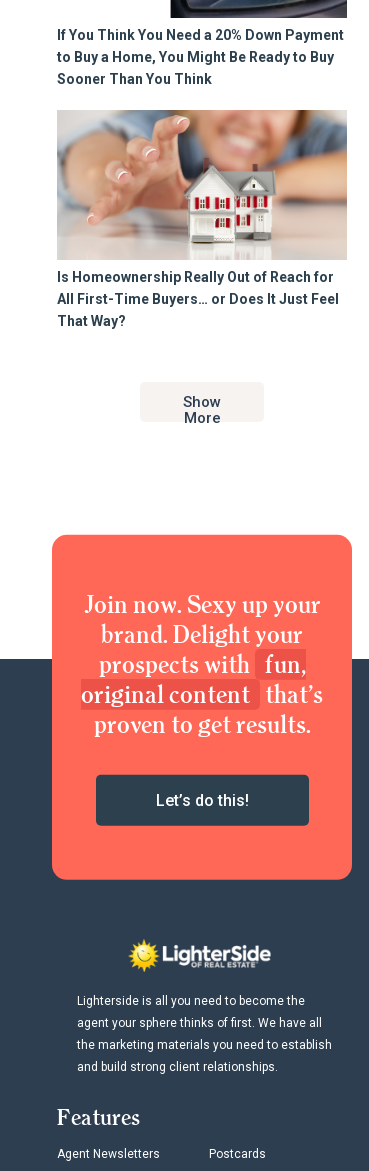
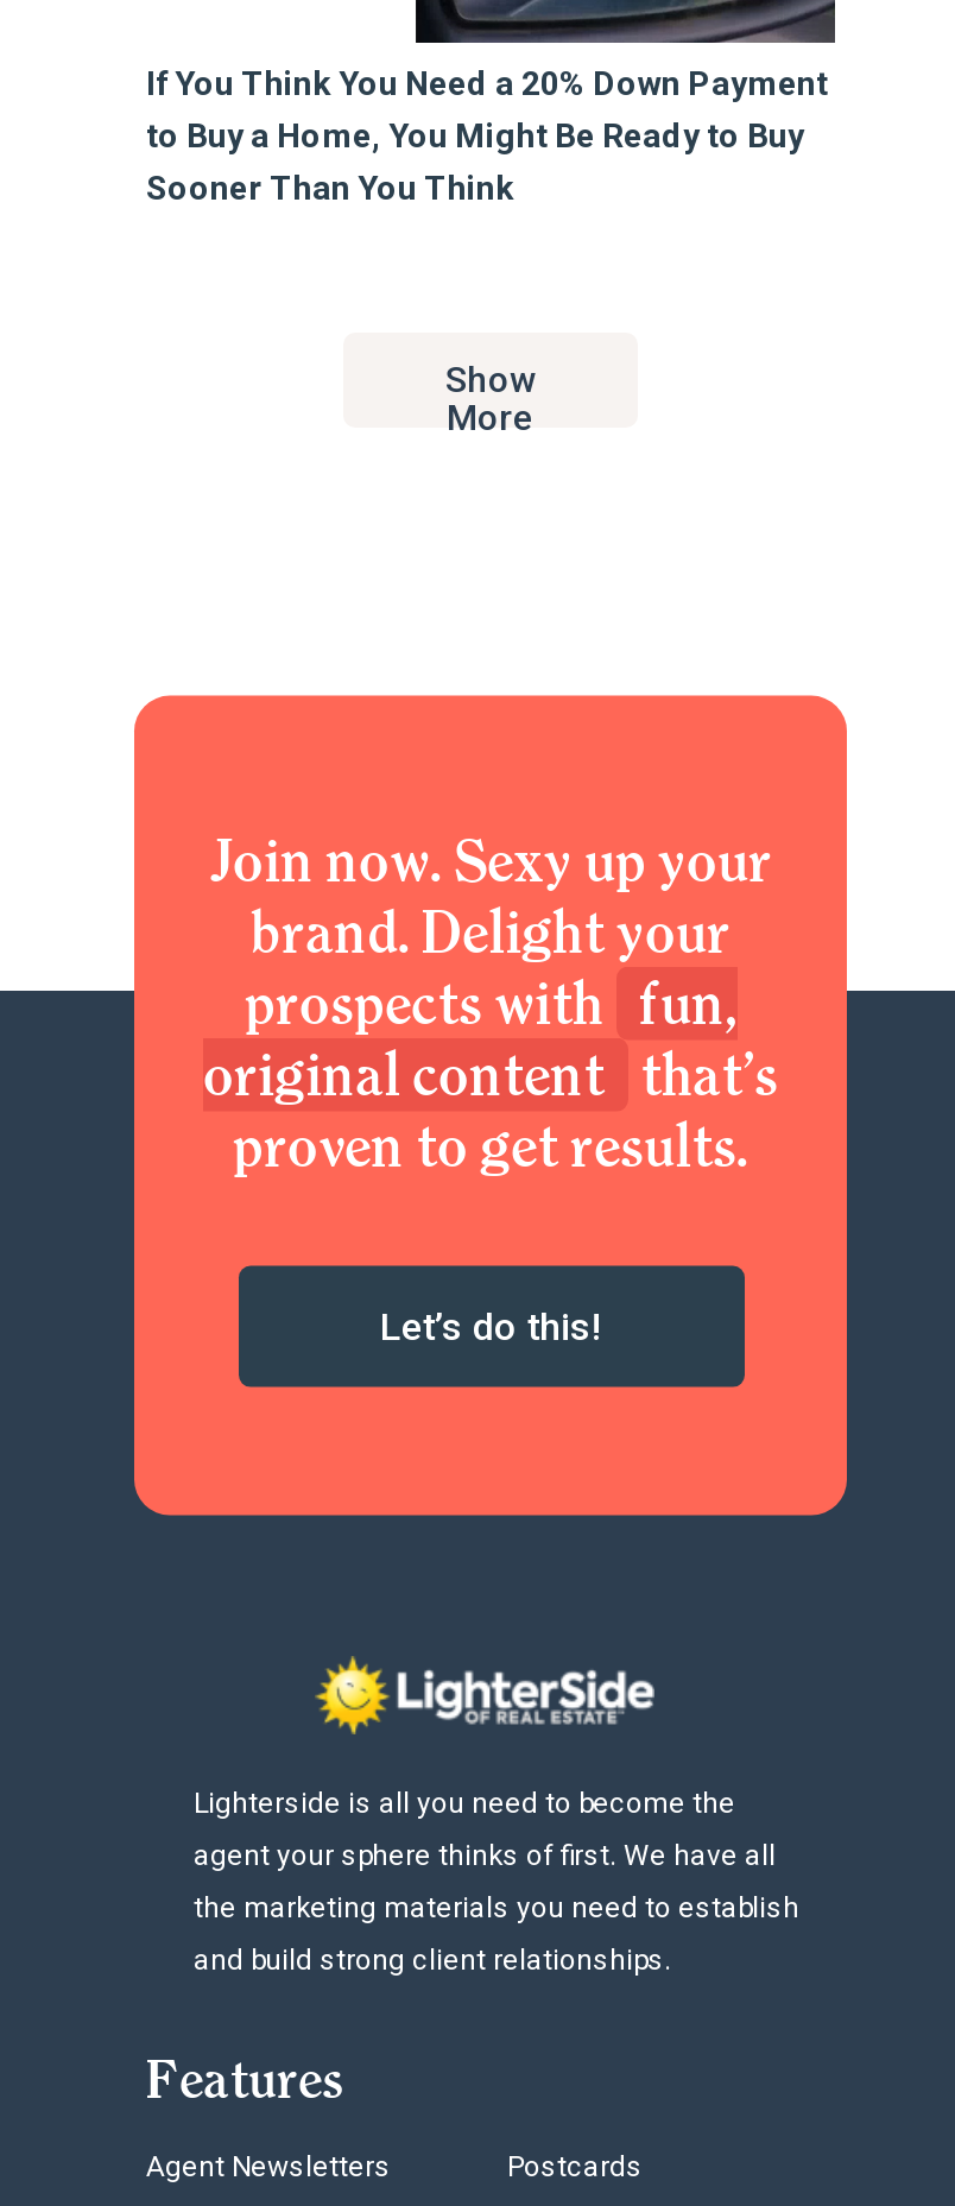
[56,109,348,329] [image] | Is Homeownership Really Out of Reach for | All First-Time Buyers… or Does It Just Feel | That Way? -> none

